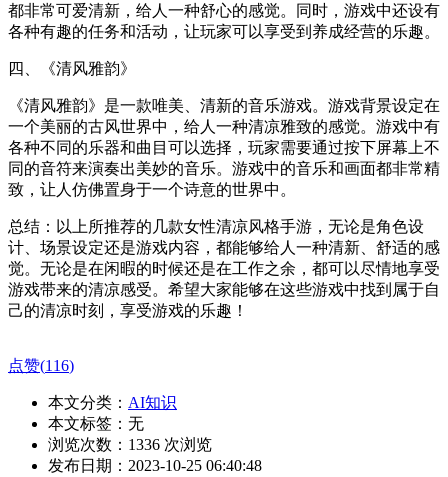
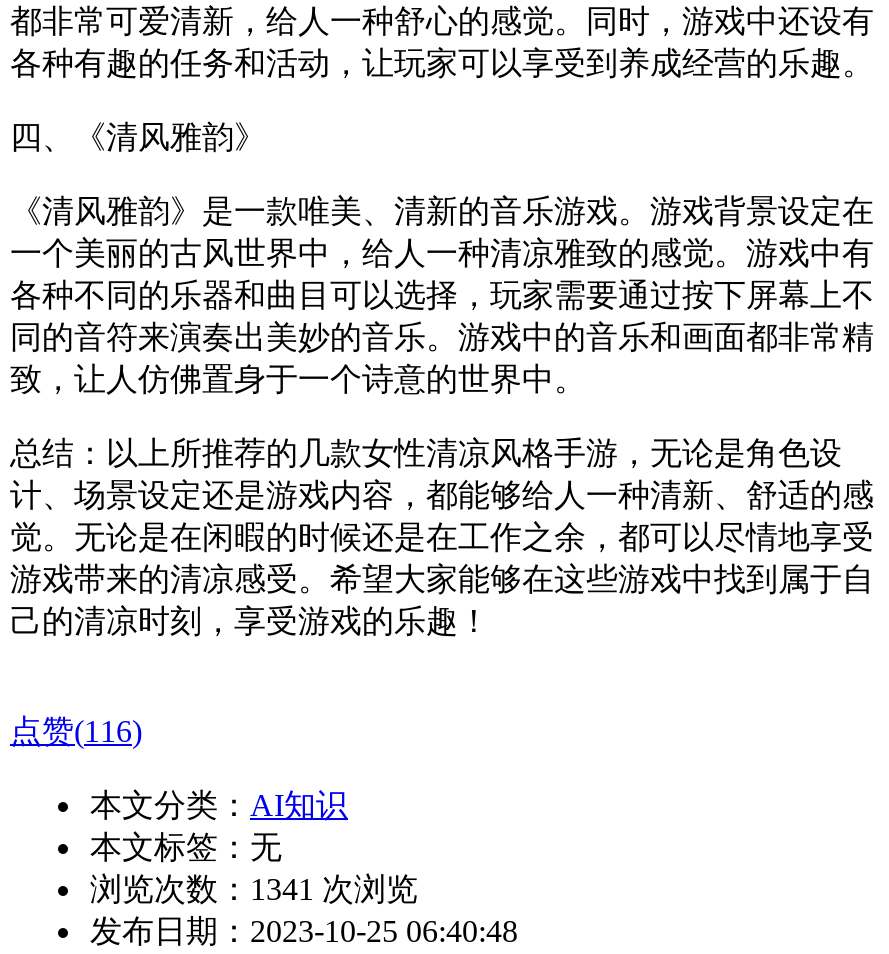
[48,436,212,453] 浏览次数：1336次浏览 -> [90,872,418,906] 浏览次数：1341次浏览

